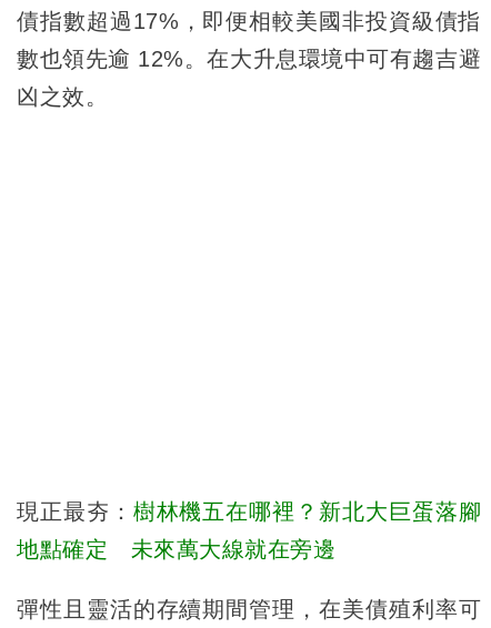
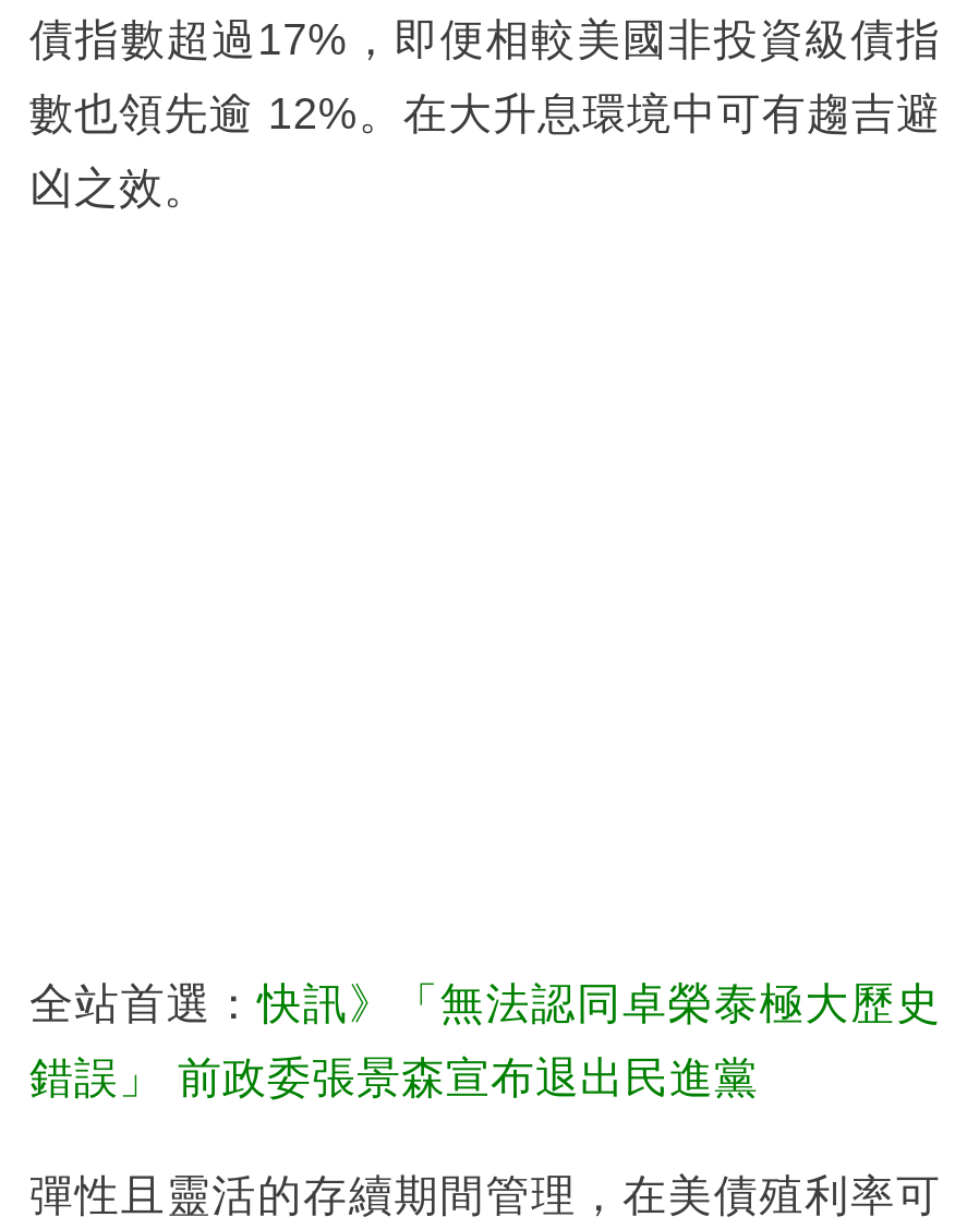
[17,499,481,523] 現正最夯：樹林機五在哪裡？新北大巨蛋落腳 -> [29,979,941,1027] 全站首選：快訊》「無法認同卓榮泰極大歷史
[17,537,335,561] 地點確定 未來萬大線就在旁邊 -> [29,1053,759,1101] 錯誤」 前政委張景森宣布退出民進黨

